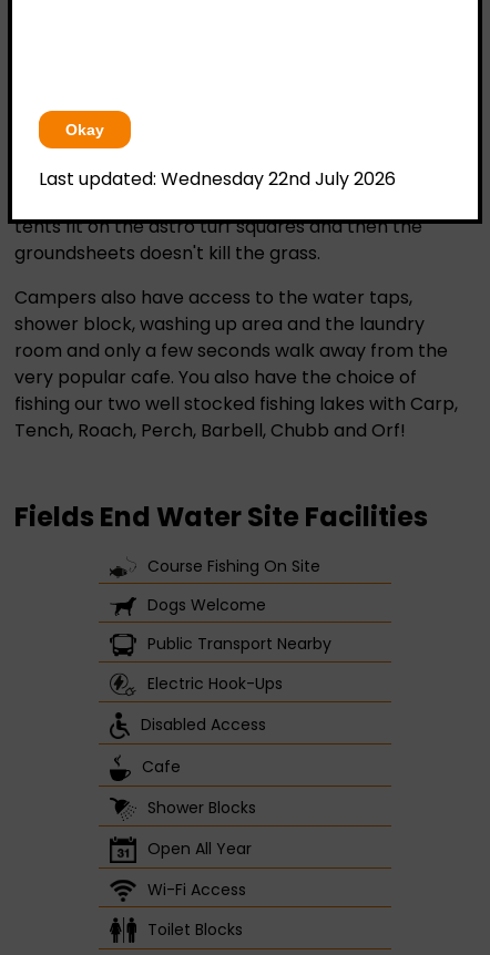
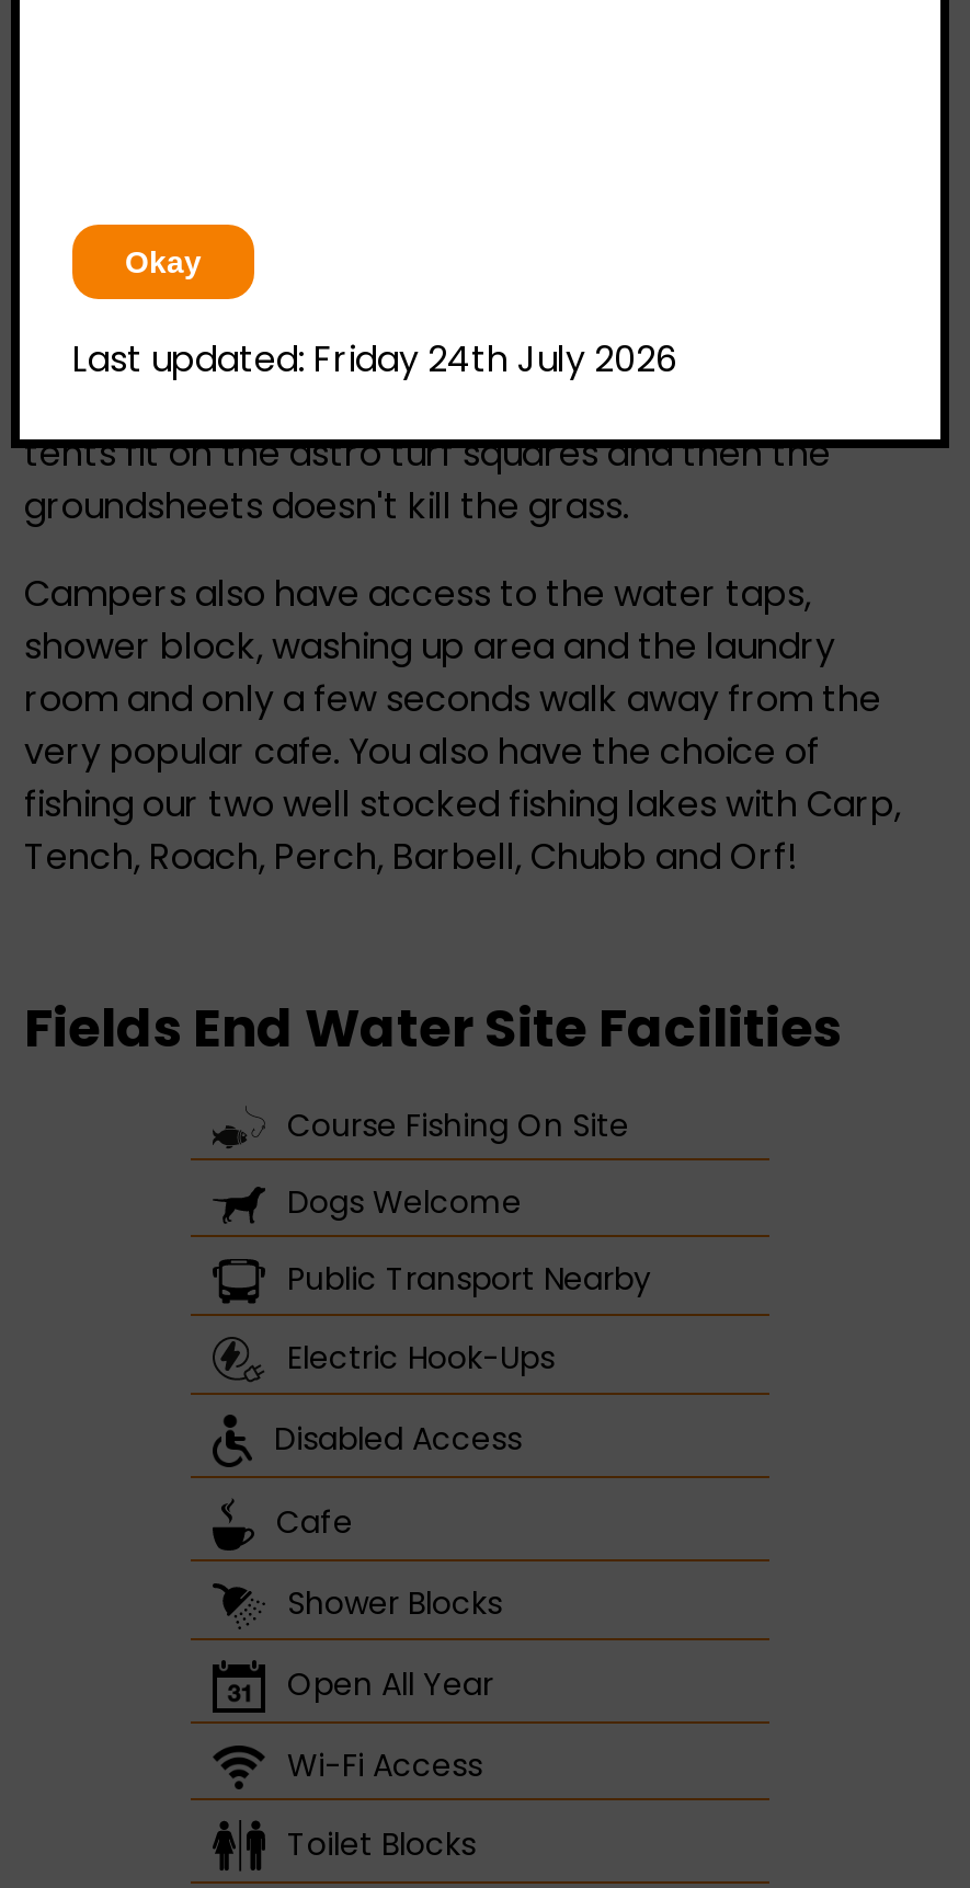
[39,166,396,192] Last updated: Wednesday 22nd July 2026 -> [72,334,677,385] Last updated: Friday 24th July 2026

